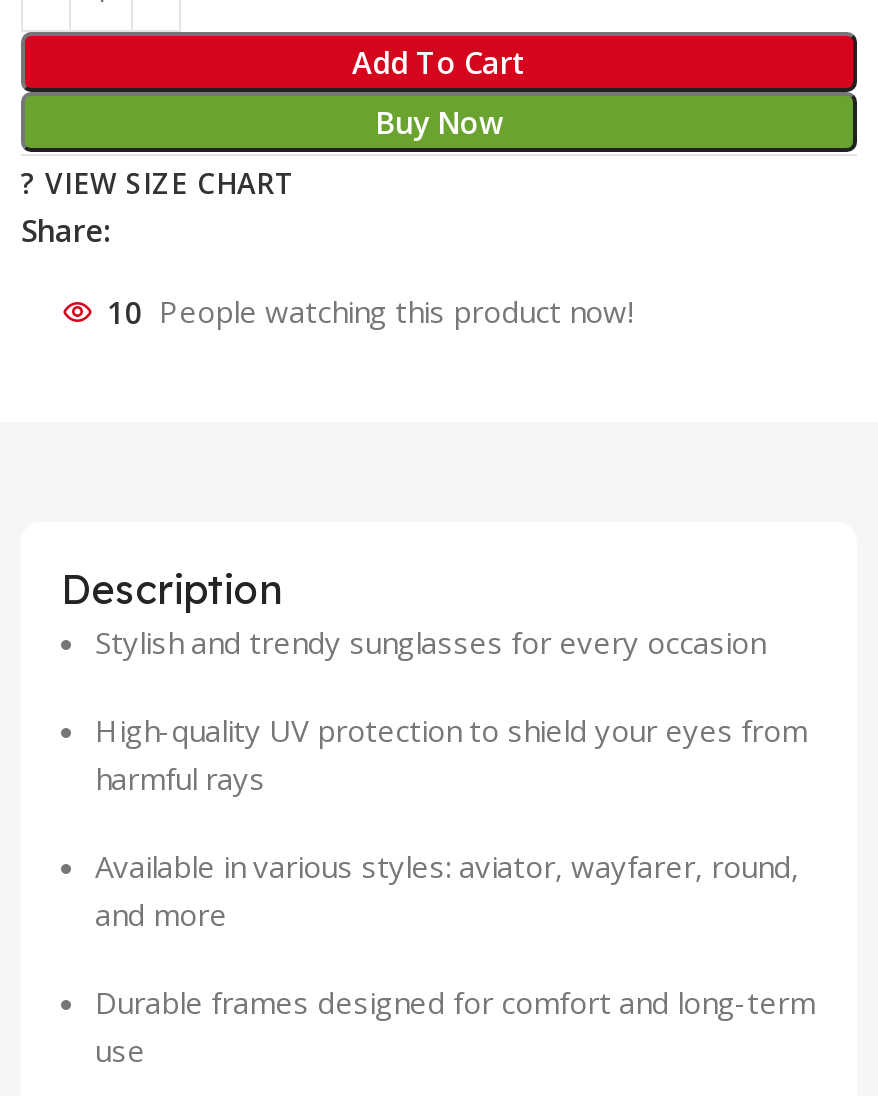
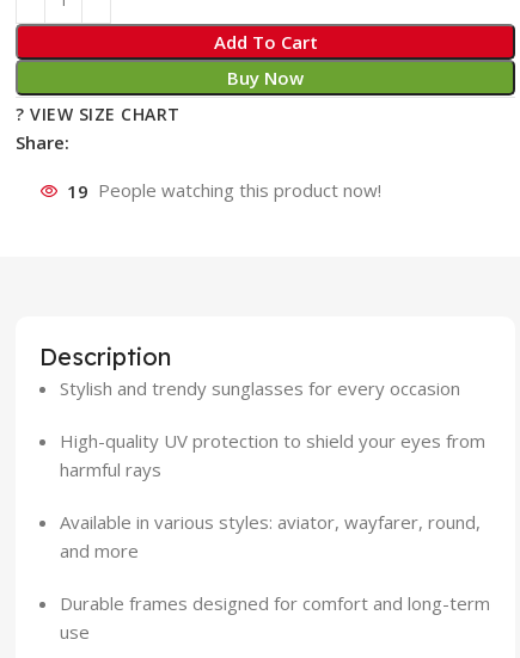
[107,292,633,332] 10 People watching this product now! -> [67,179,381,203] 19 People watching this product now!

